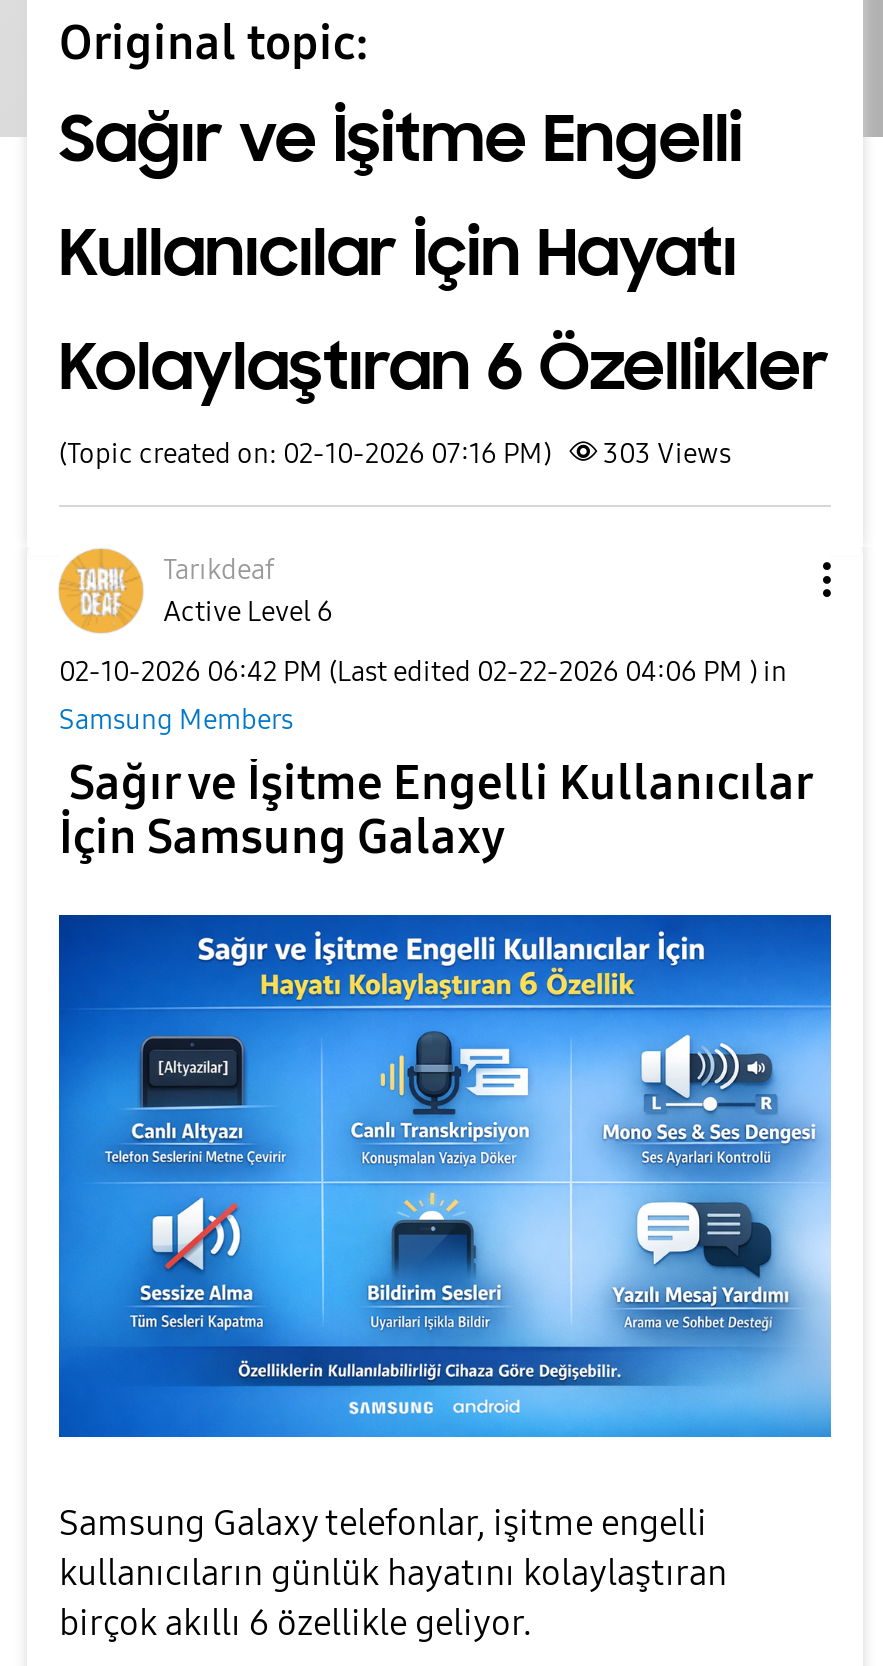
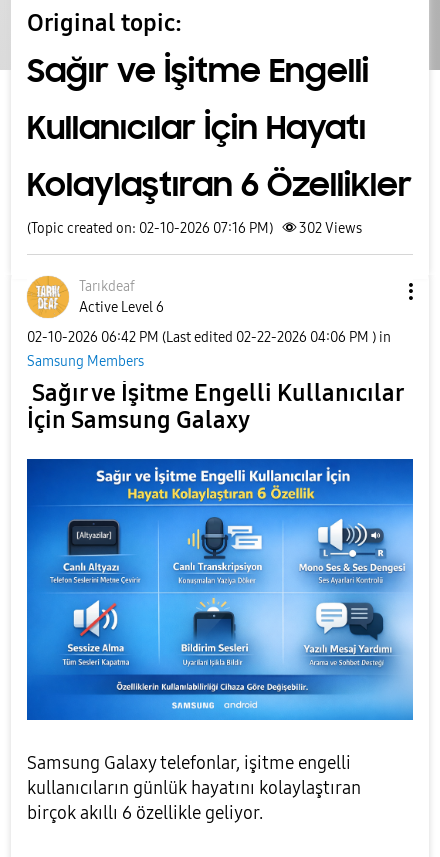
[59,437,731,471] (Topic created on: 02-10-2026 07:16 PM) 303 Views -> [27,220,362,237] (Topic created on: 02-10-2026 07:16 PM) 302 Views

